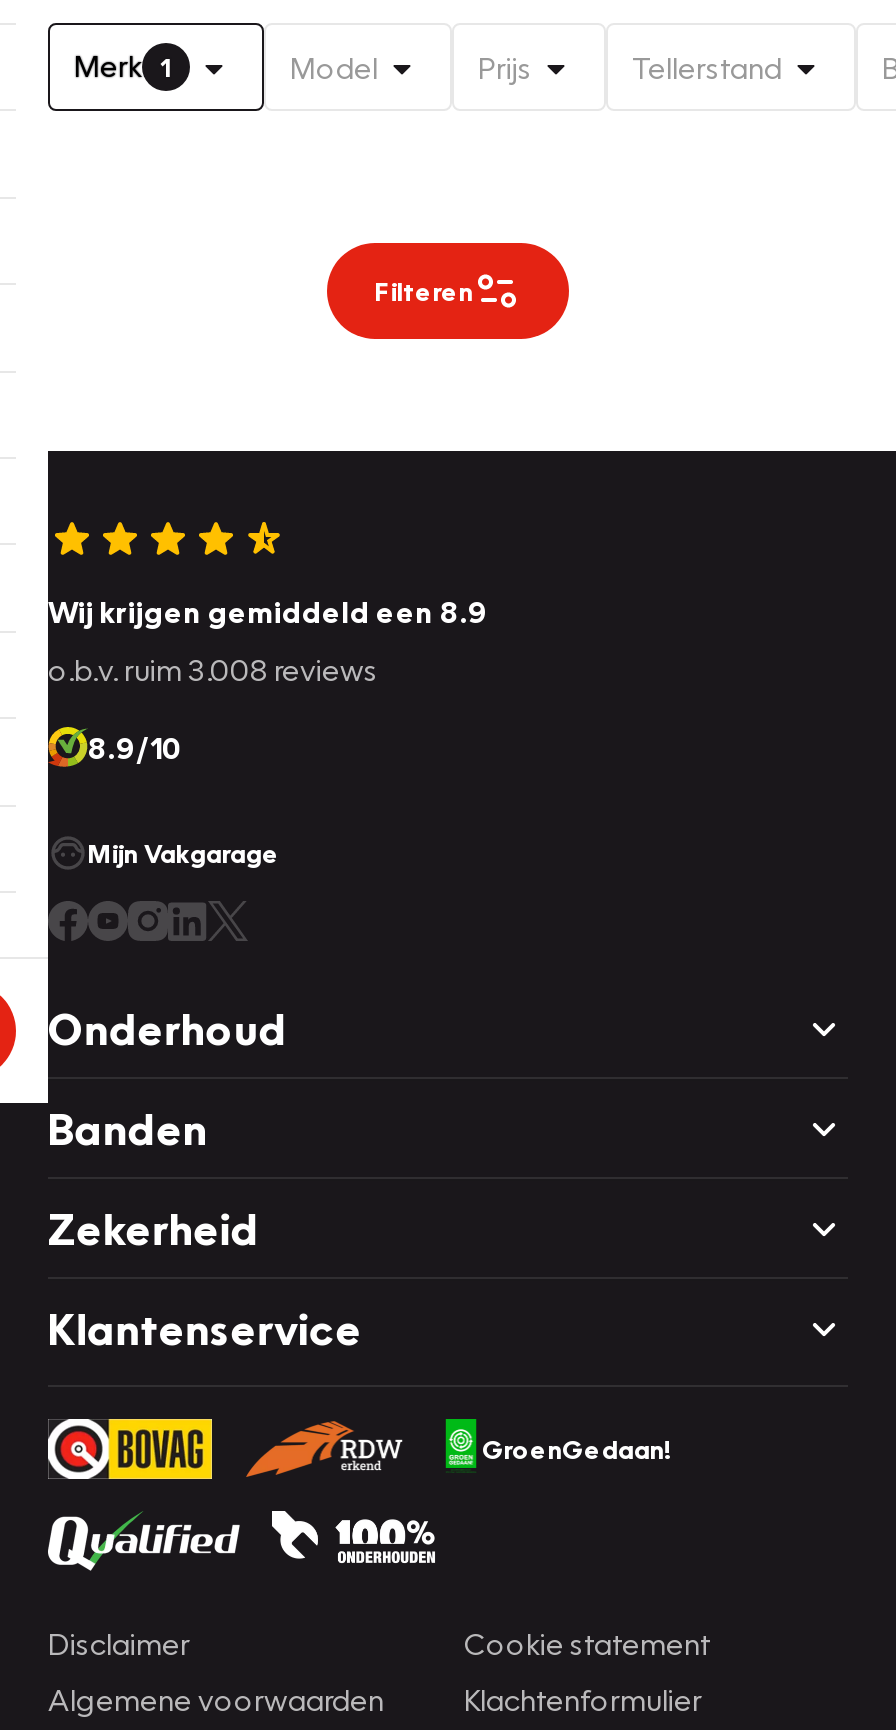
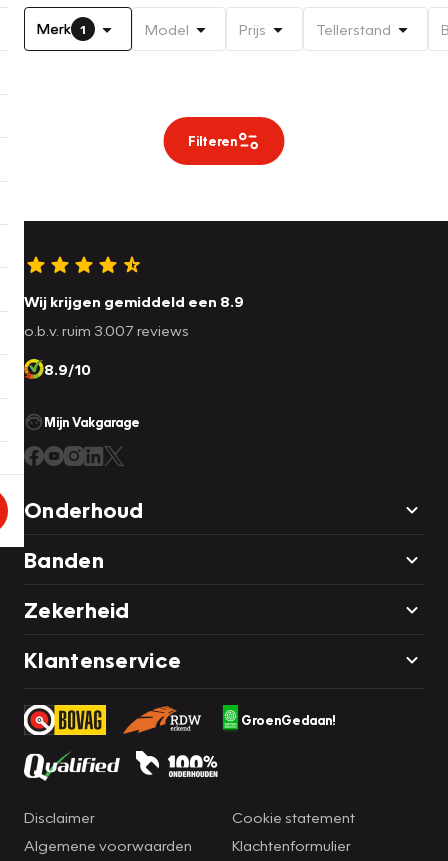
[48,651,378,687] o.b.v. ruim 3.008 reviews -> [24,321,189,339] o.b.v. ruim 3.007 reviews

